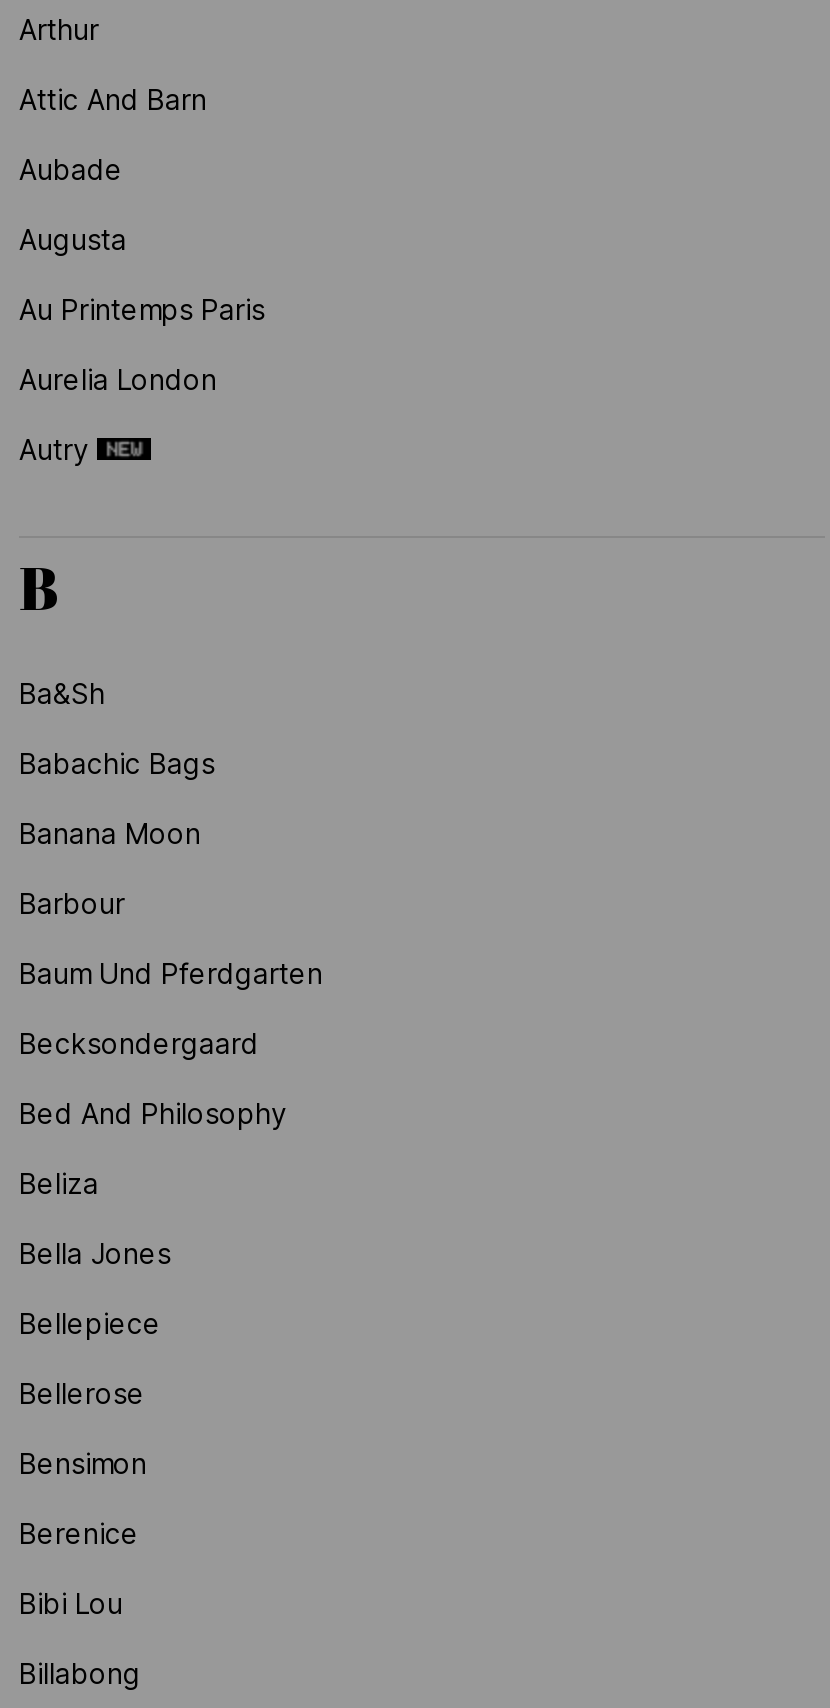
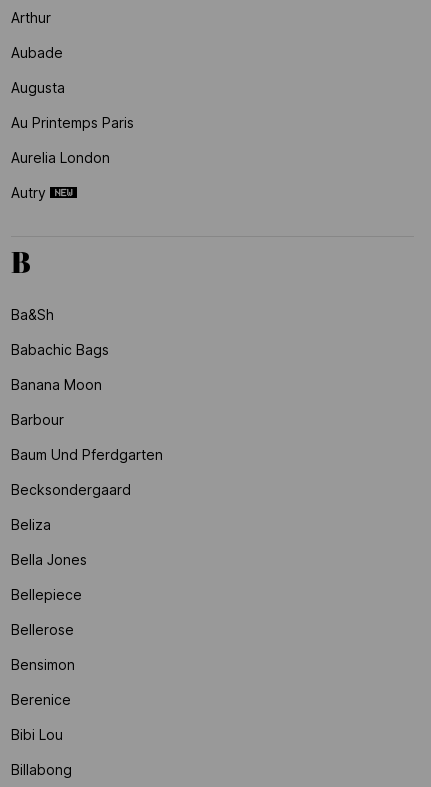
[19,82,207,116] Attic And Barn -> none
[19,1096,287,1130] Bed And Philosophy -> none

